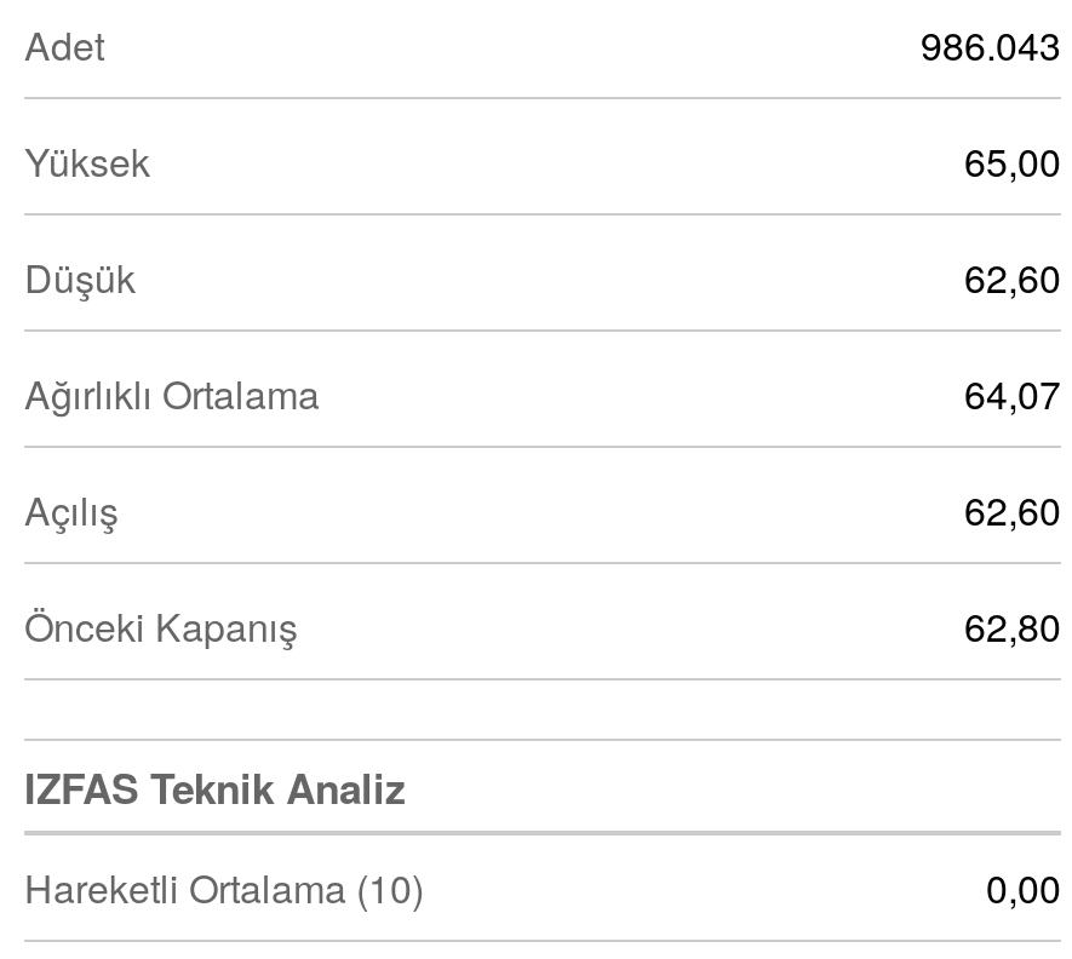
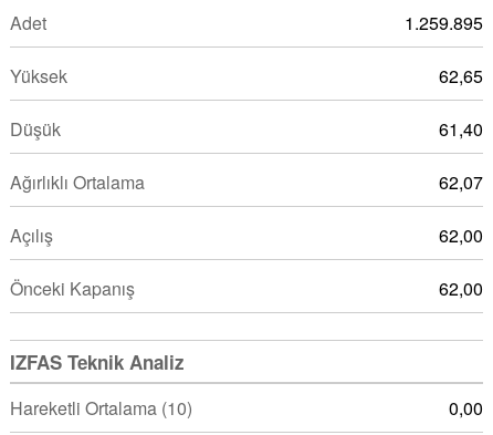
[921,17,1061,73] 986.043 -> [405,10,483,35] 1.259.895
[964,133,1061,189] 65,00 -> [439,63,483,89] 62,65
[964,249,1061,305] 62,60 -> [439,116,483,142] 61,40
[964,366,1061,421] 64,07 -> [439,169,483,195] 62,07
[964,482,1061,538] 62,60 -> [439,222,483,248] 62,00
[964,598,1061,654] 62,80 -> [439,276,483,301] 62,00

